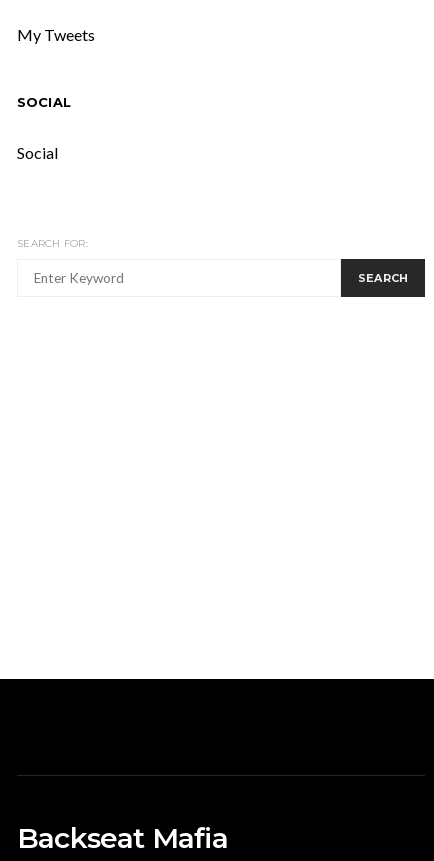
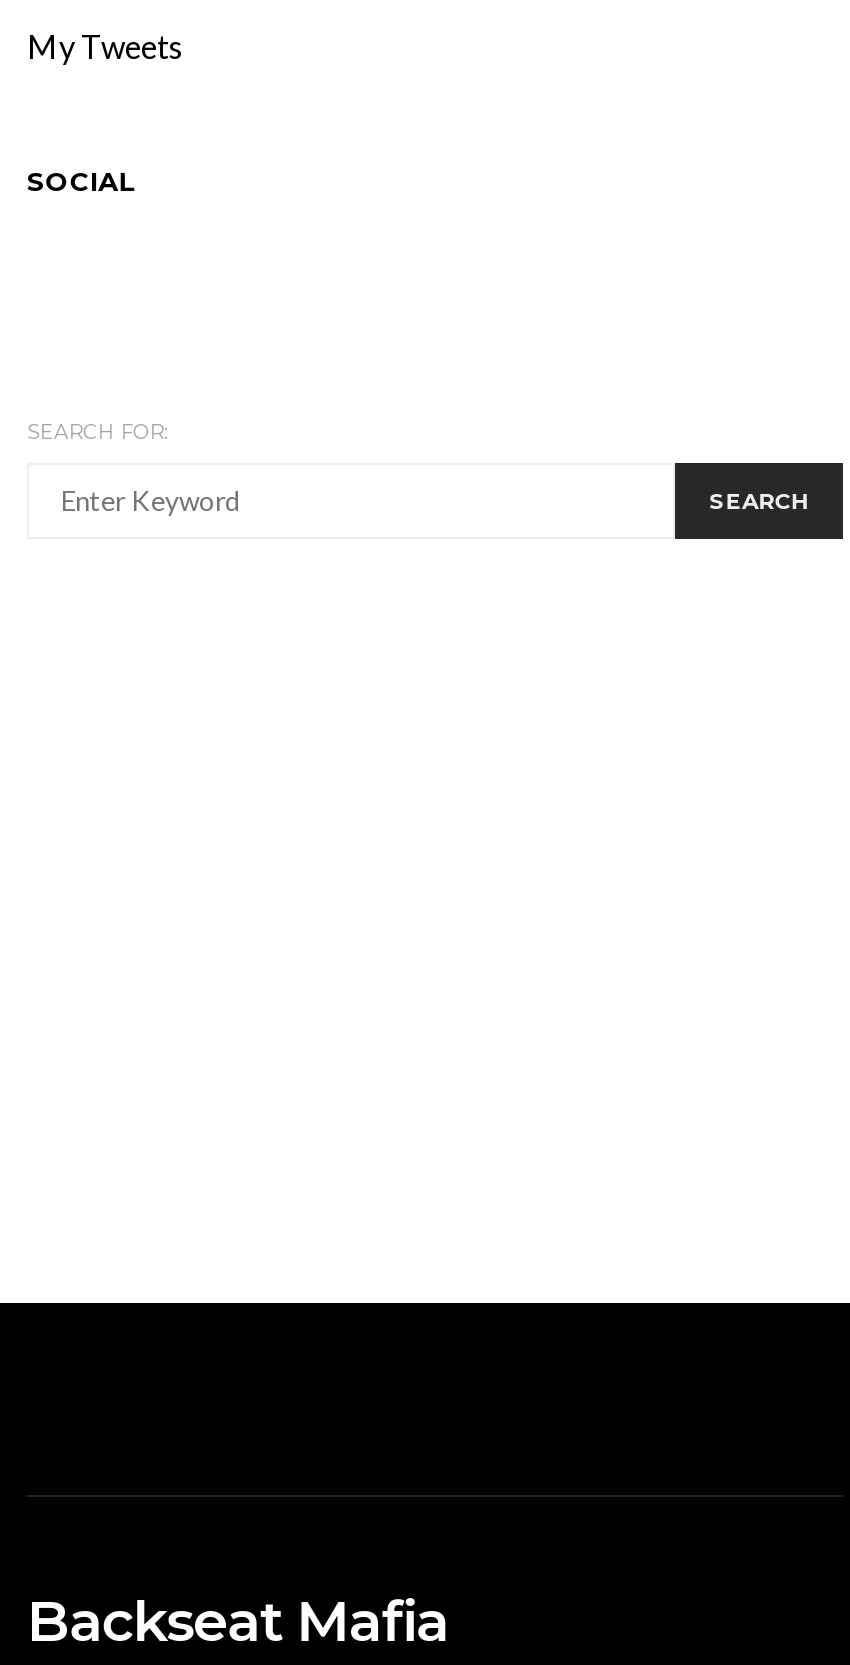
[17,143,58,162] Social -> none

